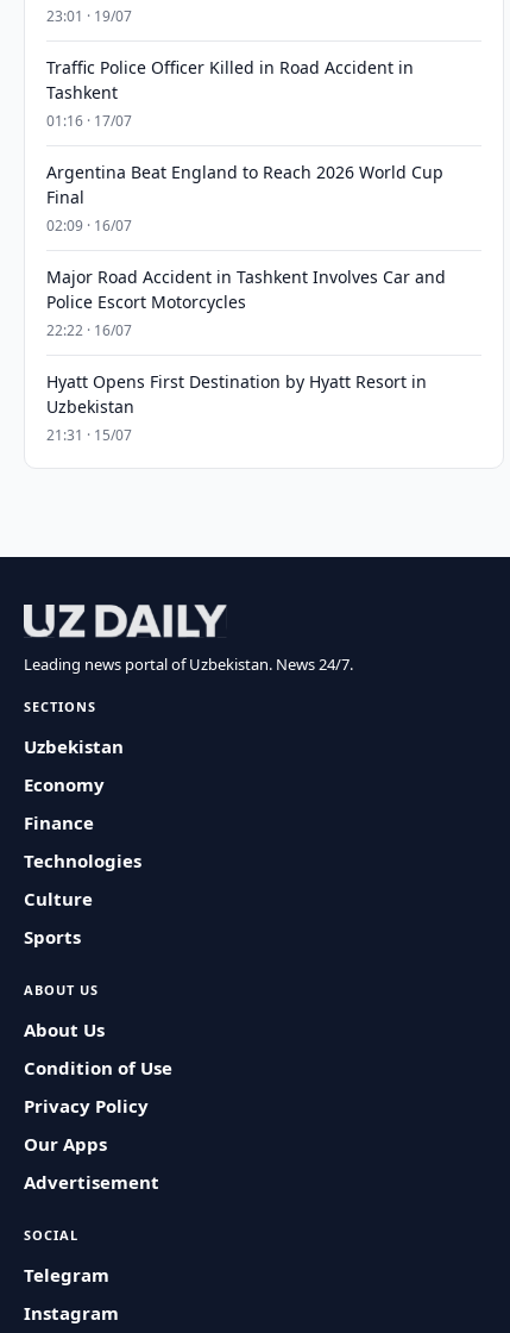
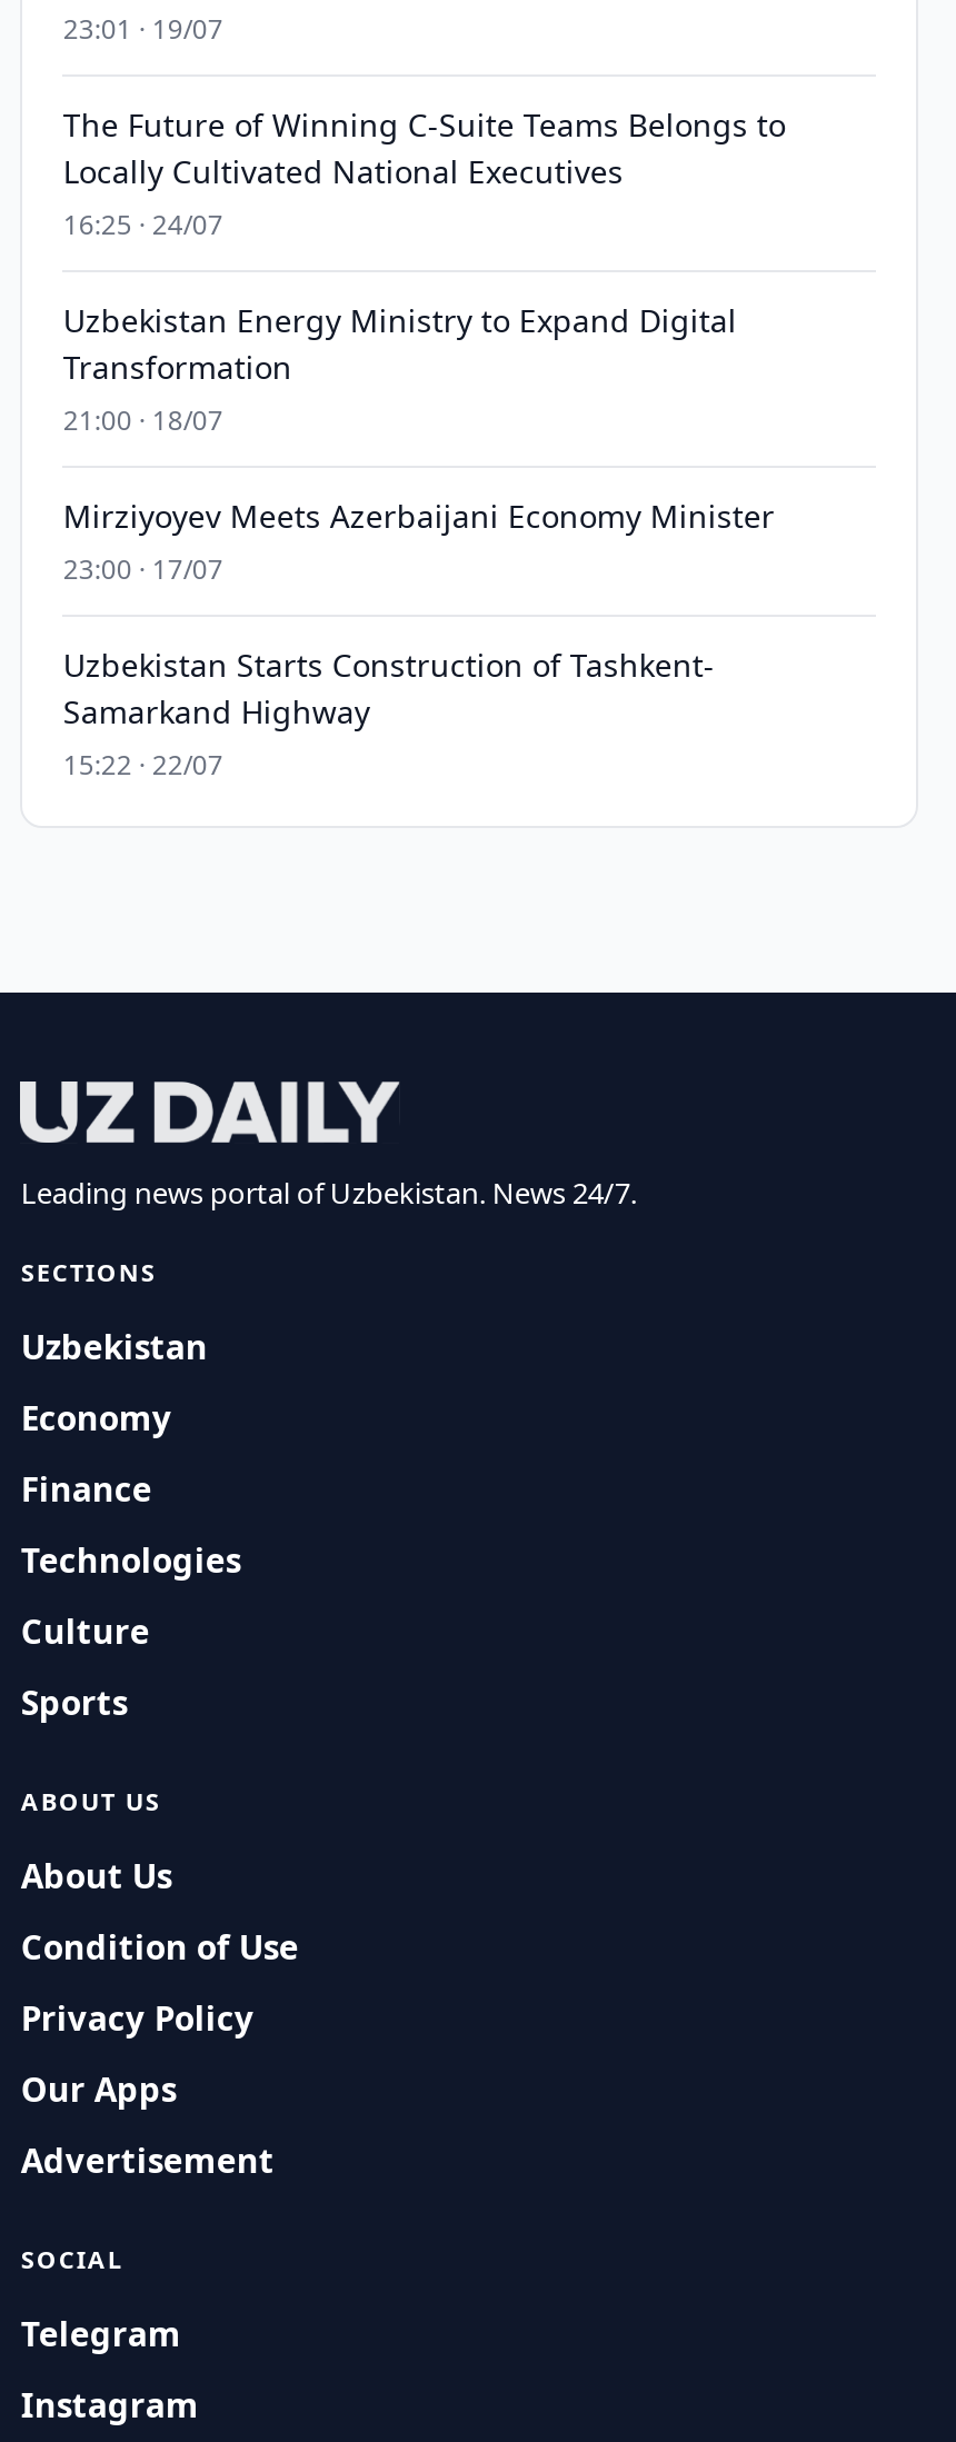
[47,56,414,131] Traffic Police Officer Killed in Road Accident in | Tashkent | 01:16 · 17/07 -> [63,103,786,243] The Future of Winning C-Suite Teams Belongs to | Locally Cultivated National Executives | 16:25 · 24/07
[47,161,444,236] Argentina Beat England to Reach 2026 World Cup | Final | 02:09 · 16/07 -> [63,299,737,439] Uzbekistan Energy Ministry to Expand Digital | Transformation | 21:00 · 18/07
[47,265,446,340] Major Road Accident in Tashkent Involves Car and | Police Escort Motorcycles | 22:22 · 16/07 -> [63,495,775,588] Mirziyoyev Meets Azerbaijani Economy Minister | 23:00 · 17/07
[47,370,427,445] Hyatt Opens First Destination by Hyatt Resort in | Uzbekistan | 21:31 · 15/07 -> [63,644,715,784] Uzbekistan Starts Construction of Tashkent- | Samarkand Highway | 15:22 · 22/07

